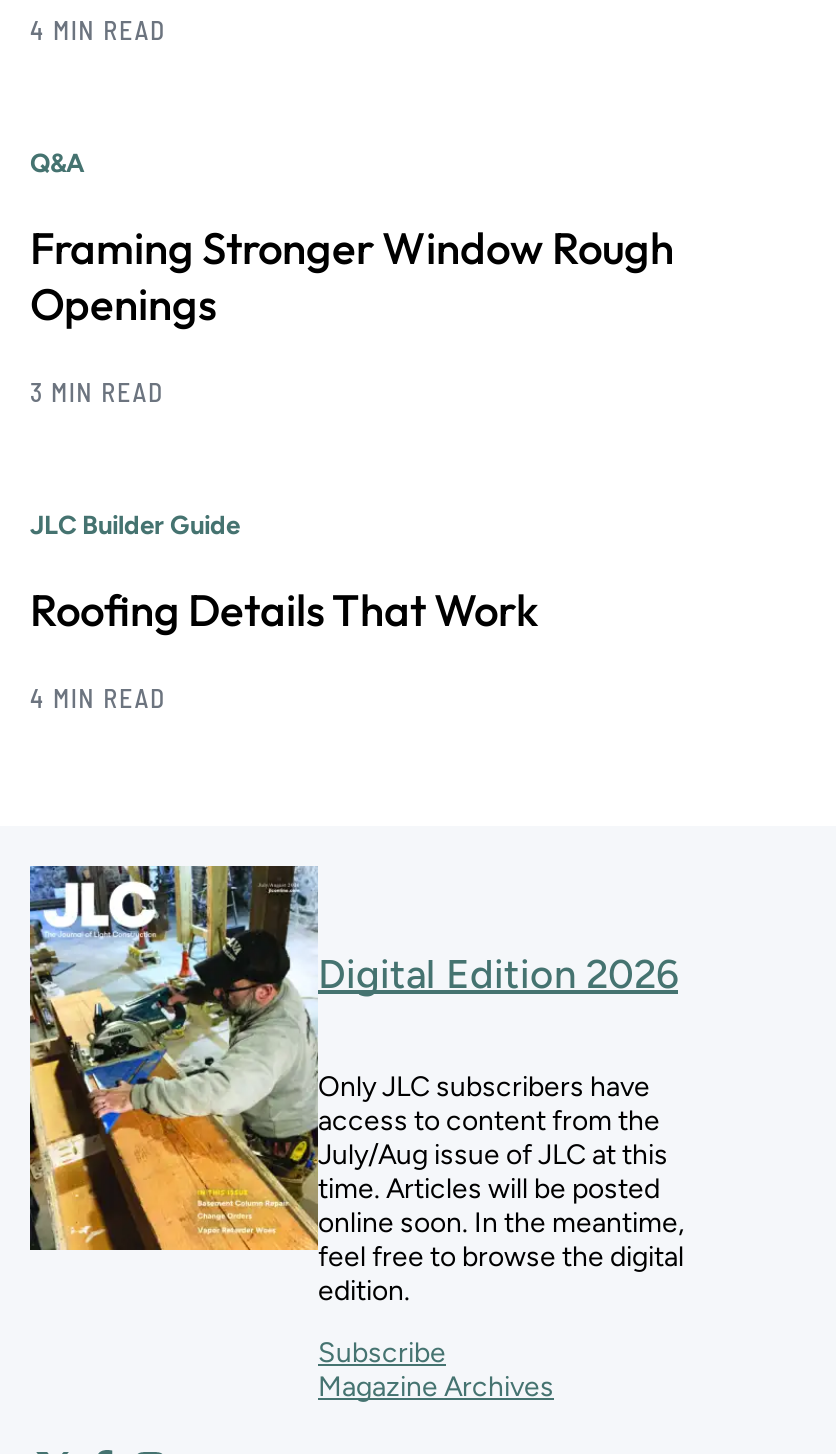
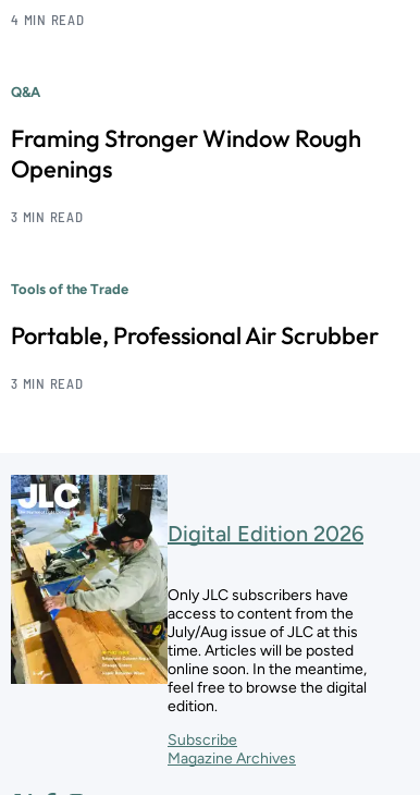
[30,510,240,540] JLC Builder Guide -> [11,281,128,297] Tools of the Trade
[30,582,538,638] Roofing Details That Work -> [11,320,379,351] Portable, Professional Air Scrubber
[30,682,166,714] 4 MIN READ -> [11,375,84,392] 3 MIN READ

